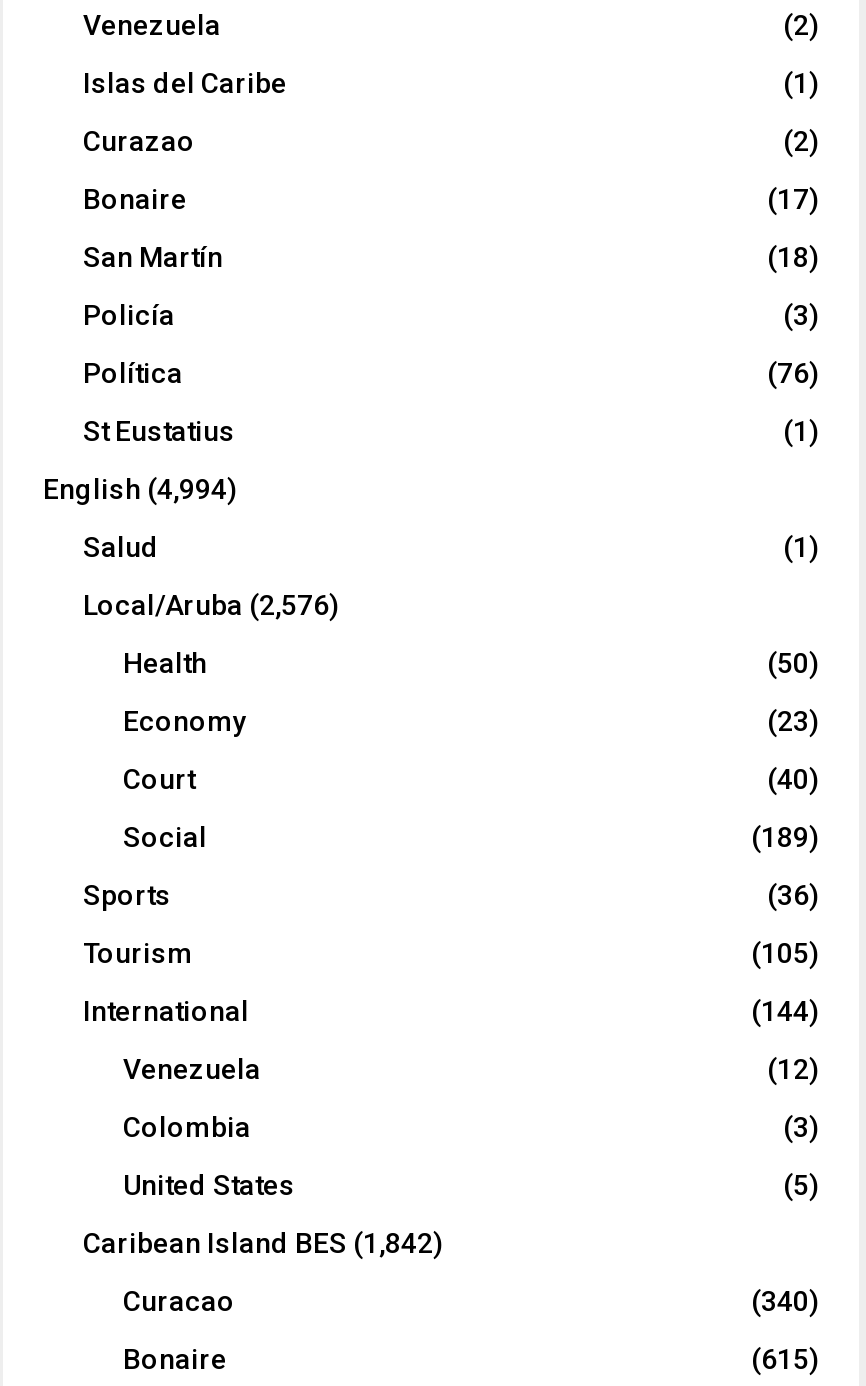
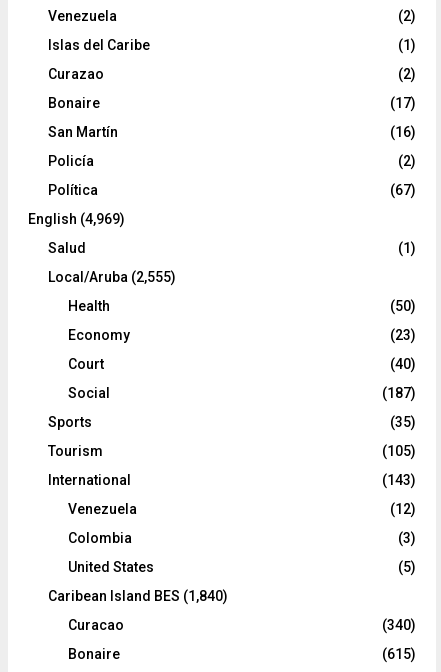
[767,241,819,273] (18) -> [390,124,416,140] (16)
[783,299,819,331] (3) -> [398,153,416,169] (2)
[43,357,819,505] (76) | St Eustatius | (1) | English (4,994) -> [28,182,416,227] (67) | English (4,969)
[83,589,339,621] Local/Aruba (2,576) -> [48,269,176,285] Local/Aruba (2,555)
[751,821,819,853] (189) -> [382,385,416,401] (187)
[767,879,819,911] (36) -> [390,414,416,430] (35)
[751,995,819,1027] (144) -> [382,472,416,488] (143)
[83,1227,443,1259] Caribean Island BES (1,842) -> [48,588,228,604] Caribean Island BES (1,840)

